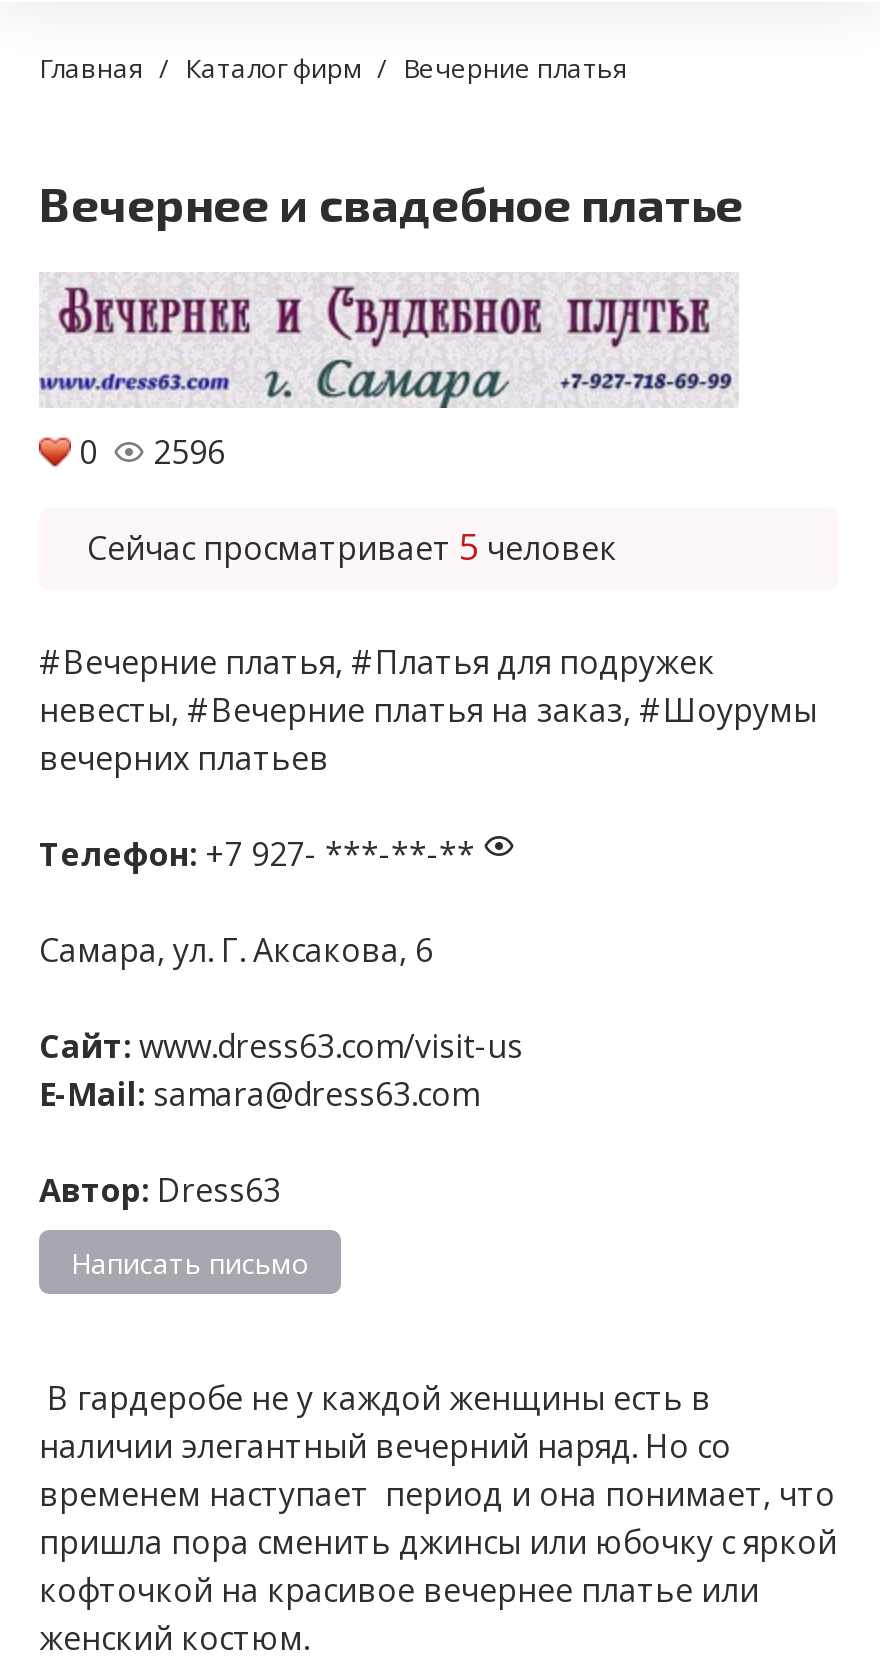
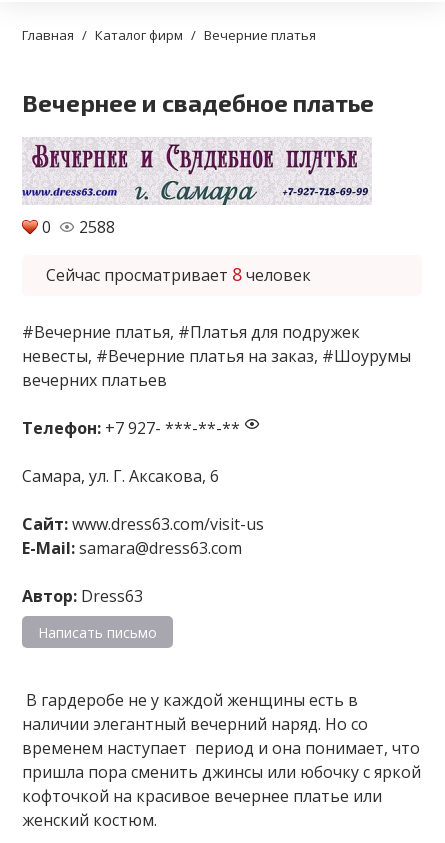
[79,430,225,474] 0 2596 -> [42,216,115,238] 0 2588
[87,522,617,570] Сейчас просматривает 5 человек -> [46,262,311,286] Сейчас просматривает 8 человек

